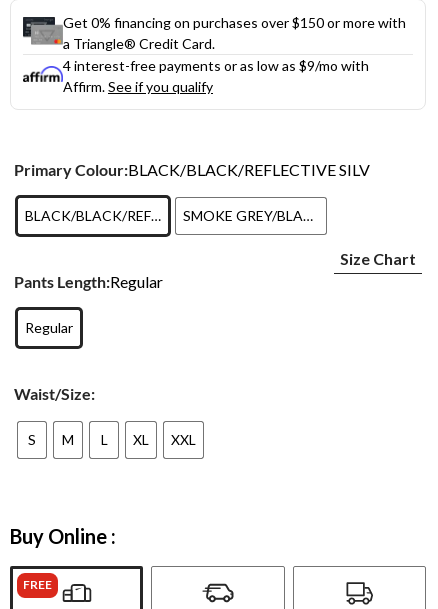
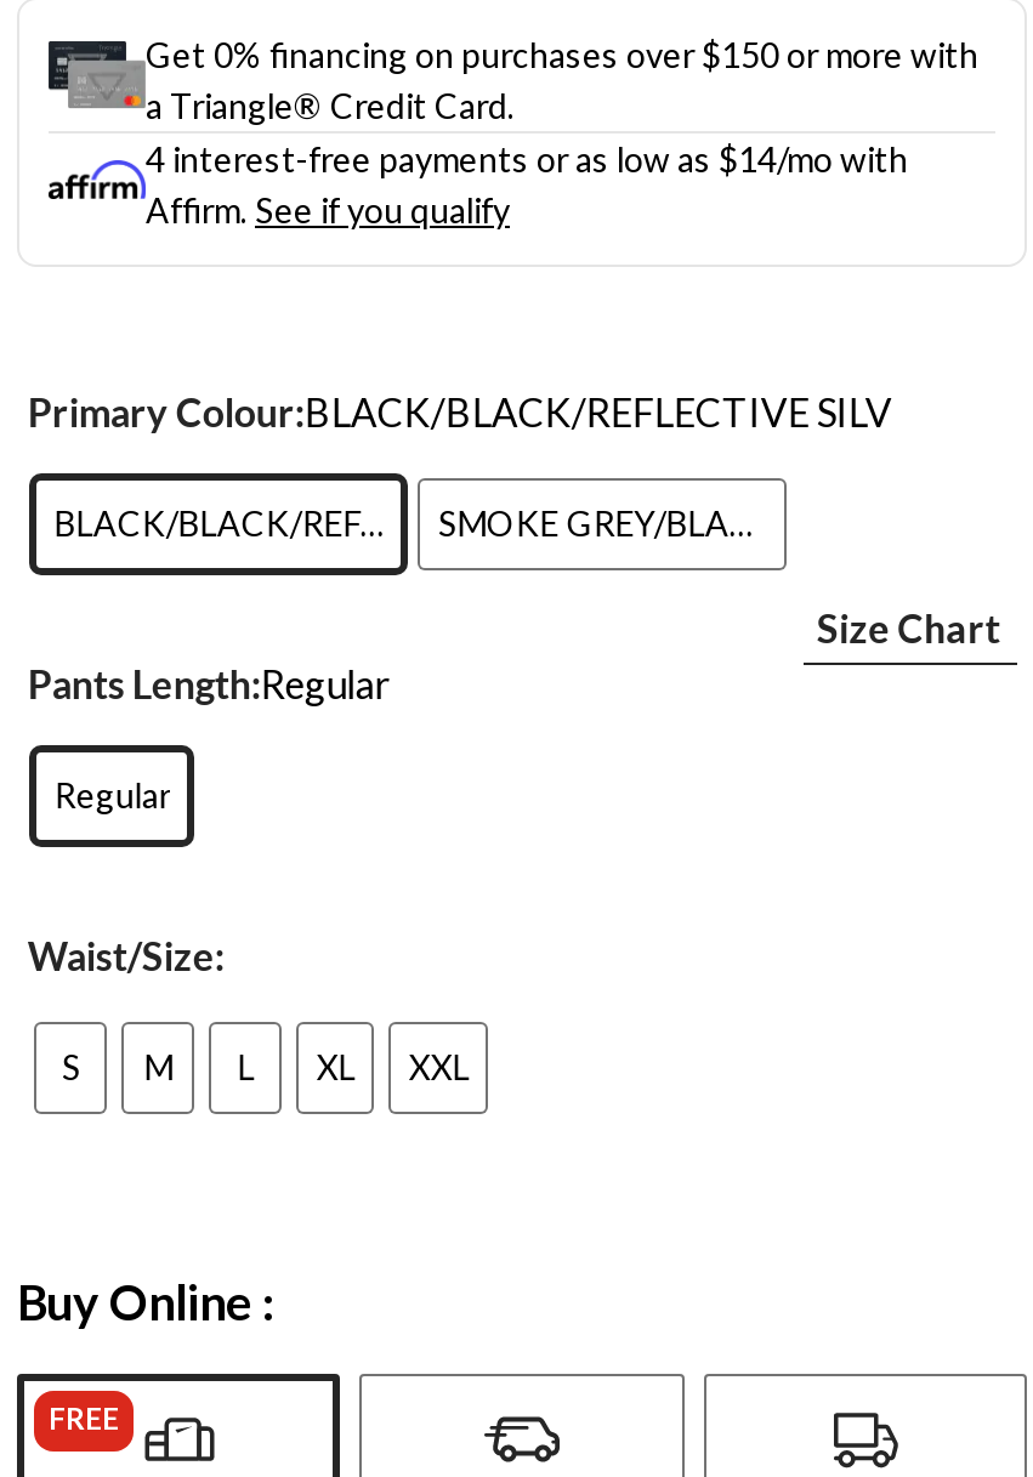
[63,56,369,73] 4 interest-free payments or as low as $9/mo with -> [146,137,908,178] 4 interest-free payments or as low as $14/mo with

